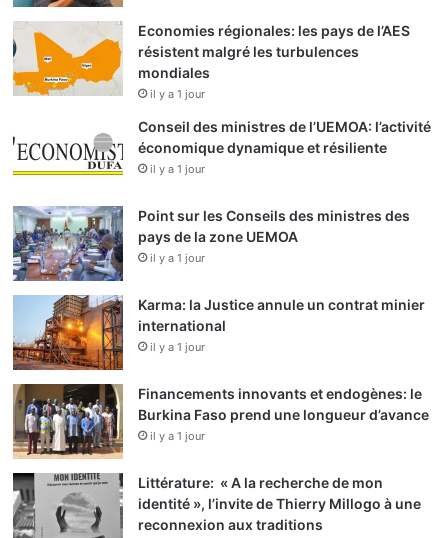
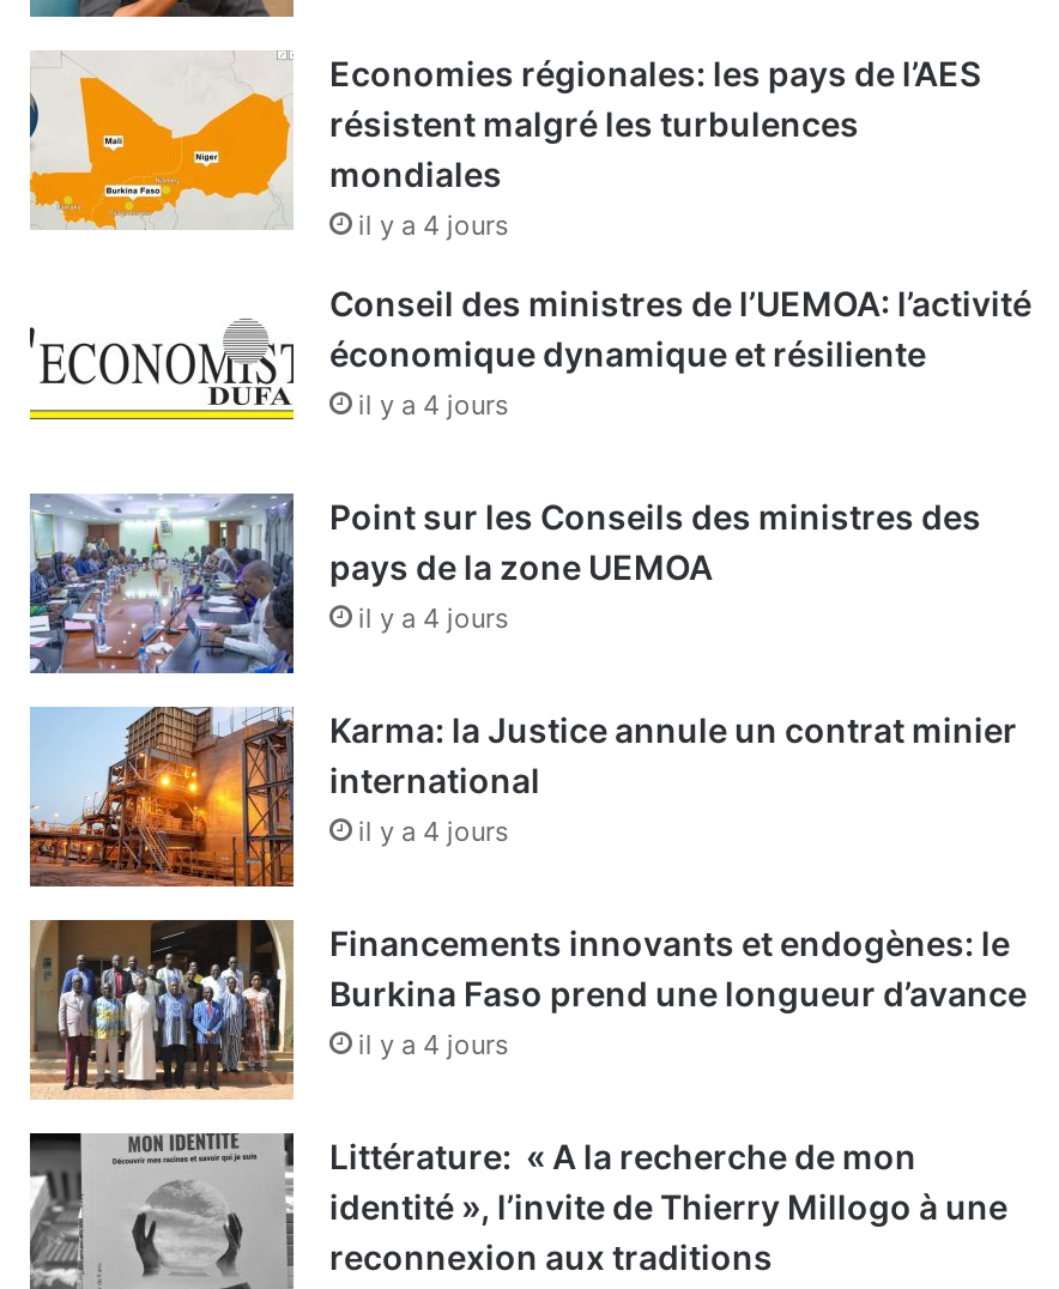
[150,87,205,101] il y a 1 jour -> [358,209,509,242] il y a 4 jours
[150,162,205,176] il y a 1 jour -> [358,388,509,422] il y a 4 jours
[150,251,205,265] il y a 1 jour -> [358,602,509,635] il y a 4 jours
[150,340,205,354] il y a 1 jour -> [358,815,509,848] il y a 4 jours
[150,429,205,443] il y a 1 jour -> [358,1028,509,1062] il y a 4 jours

